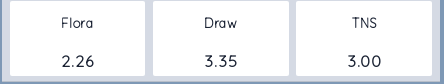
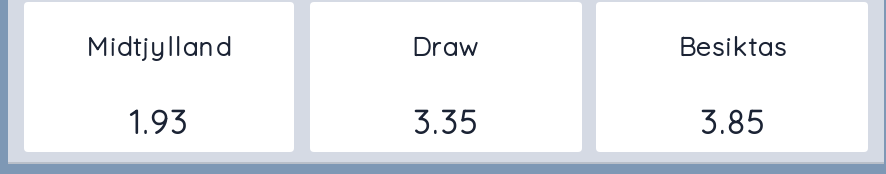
[61,15,94,31] Flora -> [86,30,232,62] Midtjylland
[352,15,377,31] TNS -> [678,30,787,62] Besiktas
[61,51,94,71] 2.26 -> [129,102,189,142] 1.93
[347,51,382,71] 3.00 -> [700,102,766,142] 3.85

